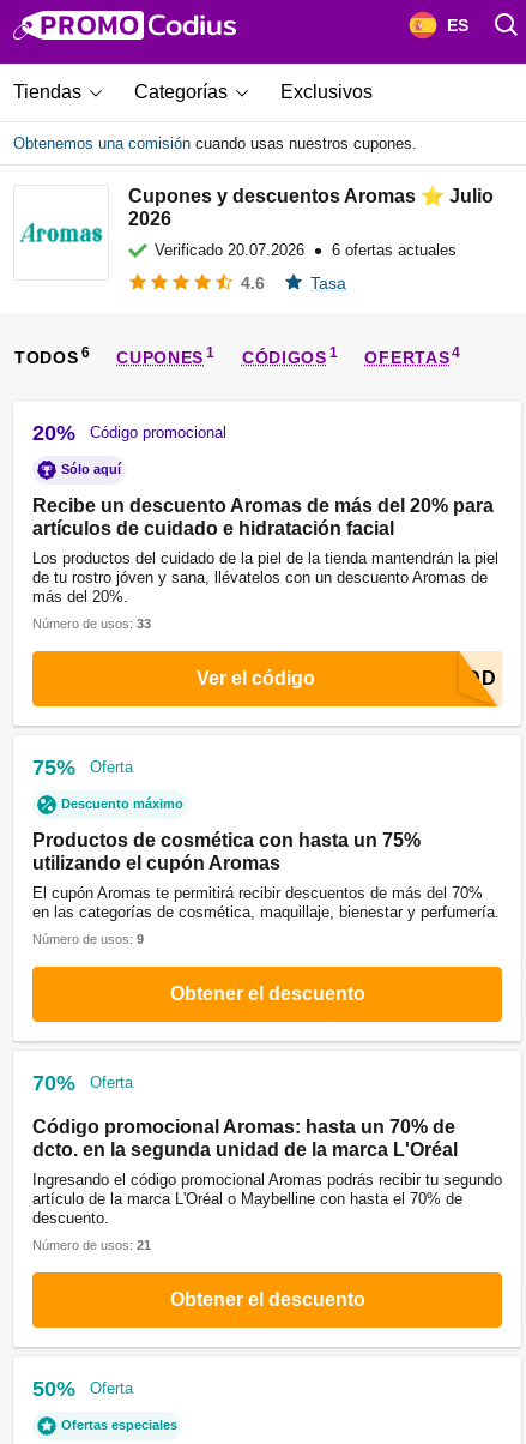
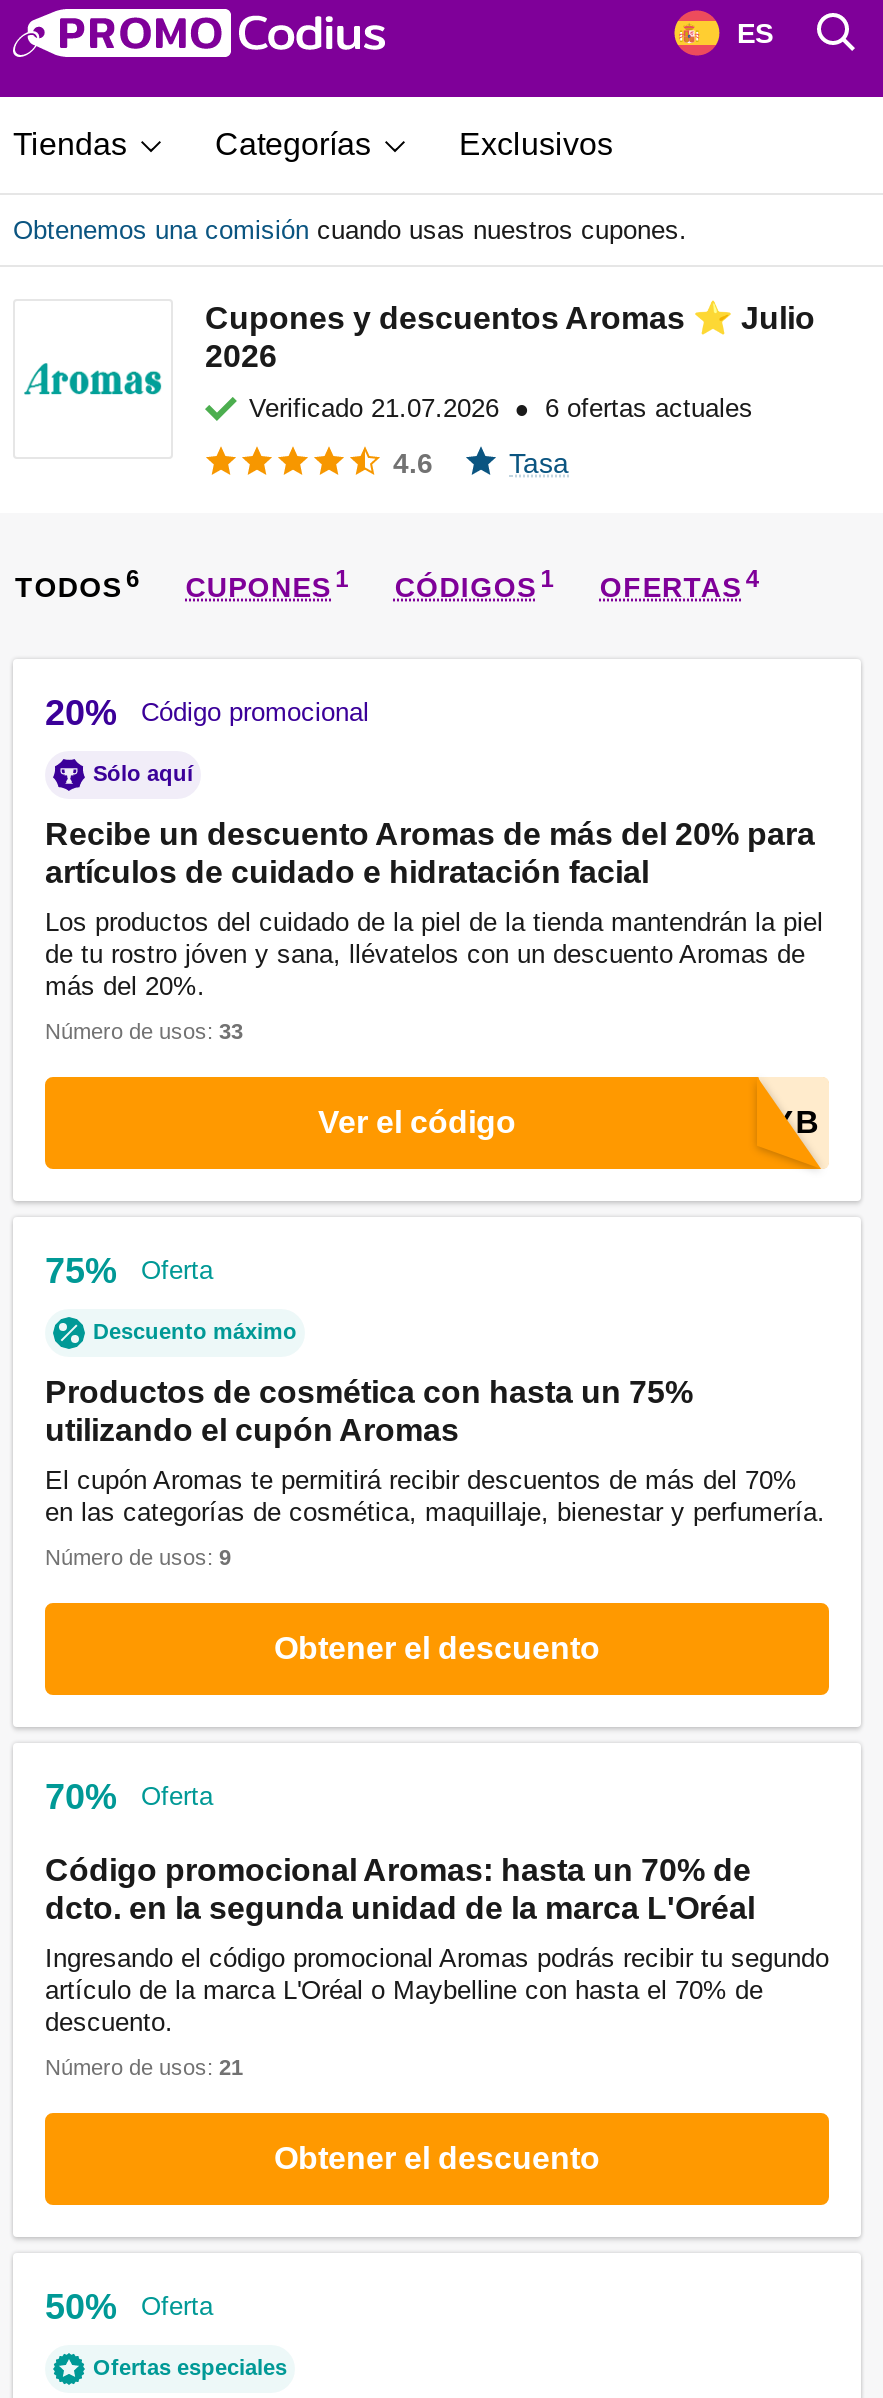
[150,237,457,264] Verificado 20.07.2026 • 6 ofertas actuales -> [241,387,753,431] Verificado 21.07.2026 • 6 ofertas actuales

